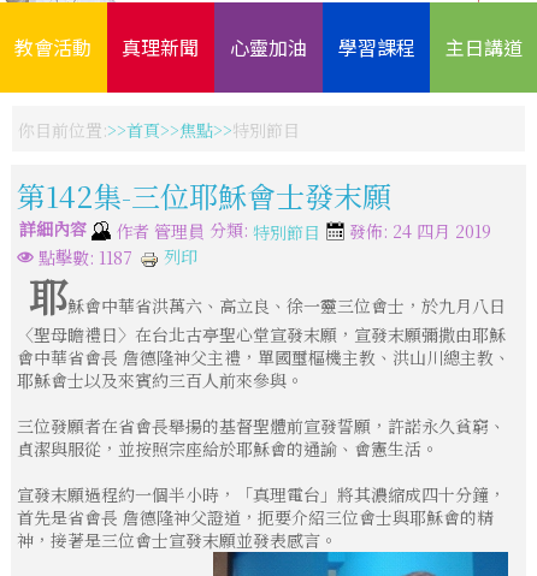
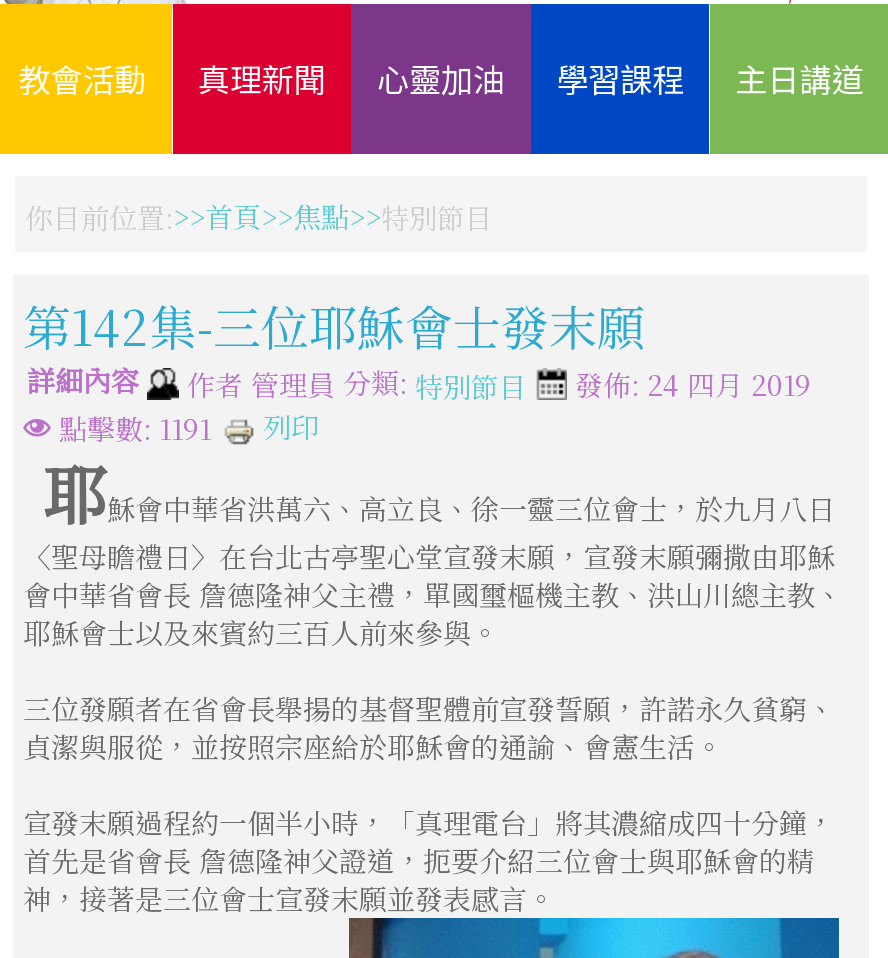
[39,244,197,270] 點擊數: 1187 列印 -> [59,407,319,449] 點擊數: 1191 列印

